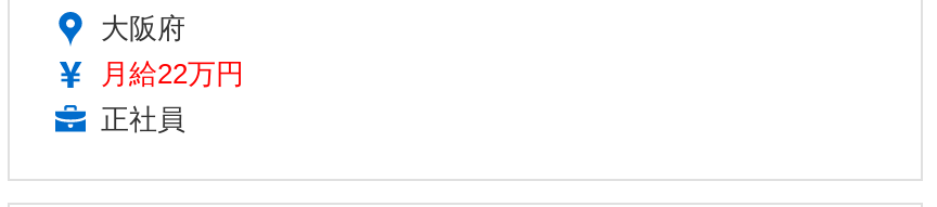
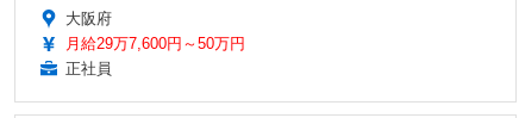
[101,57,244,90] 月給22万円 -> [65,35,245,52] 月給29万7,600円～50万円

